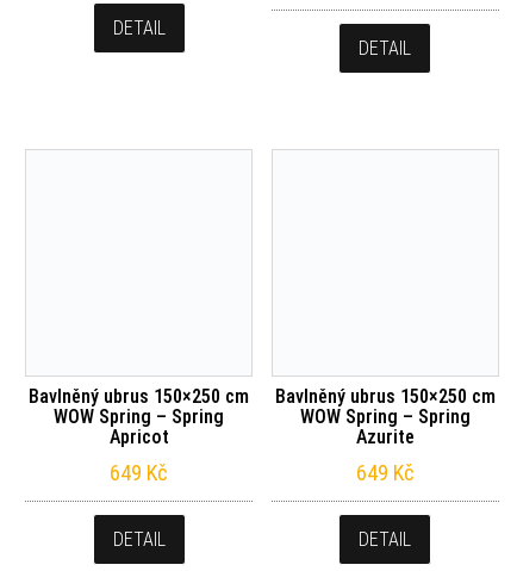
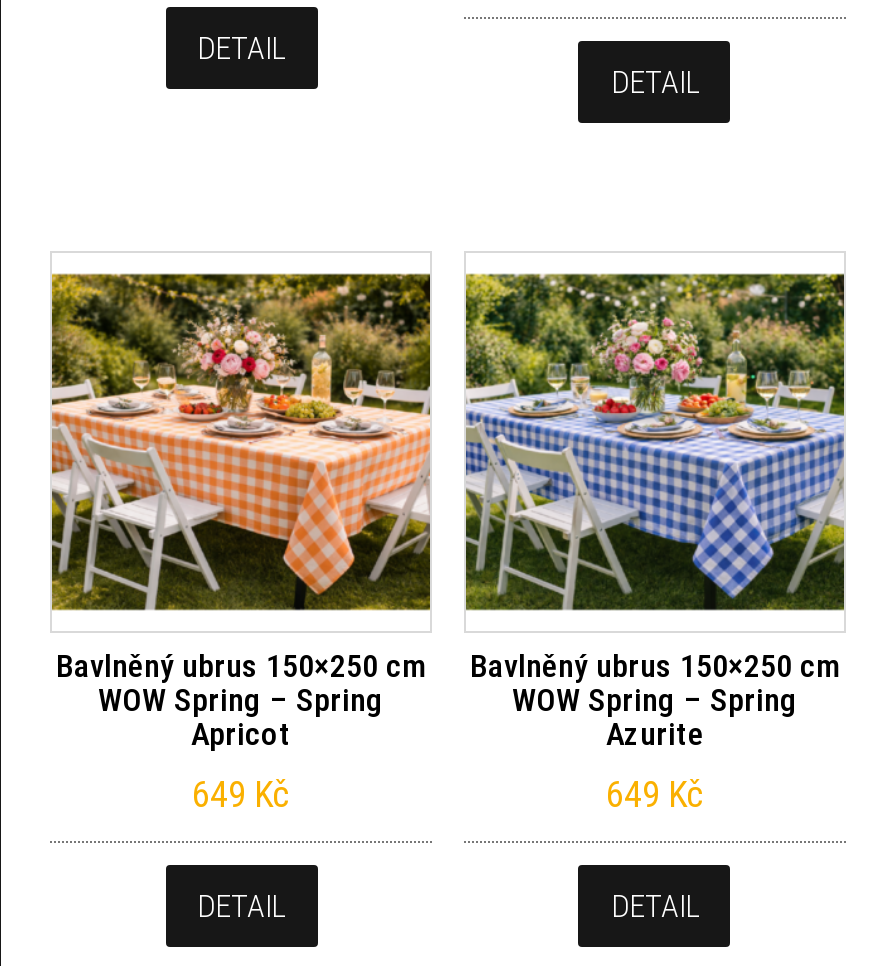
none -> [50,271,432,613] [image]
none -> [464,271,846,613] [image]

